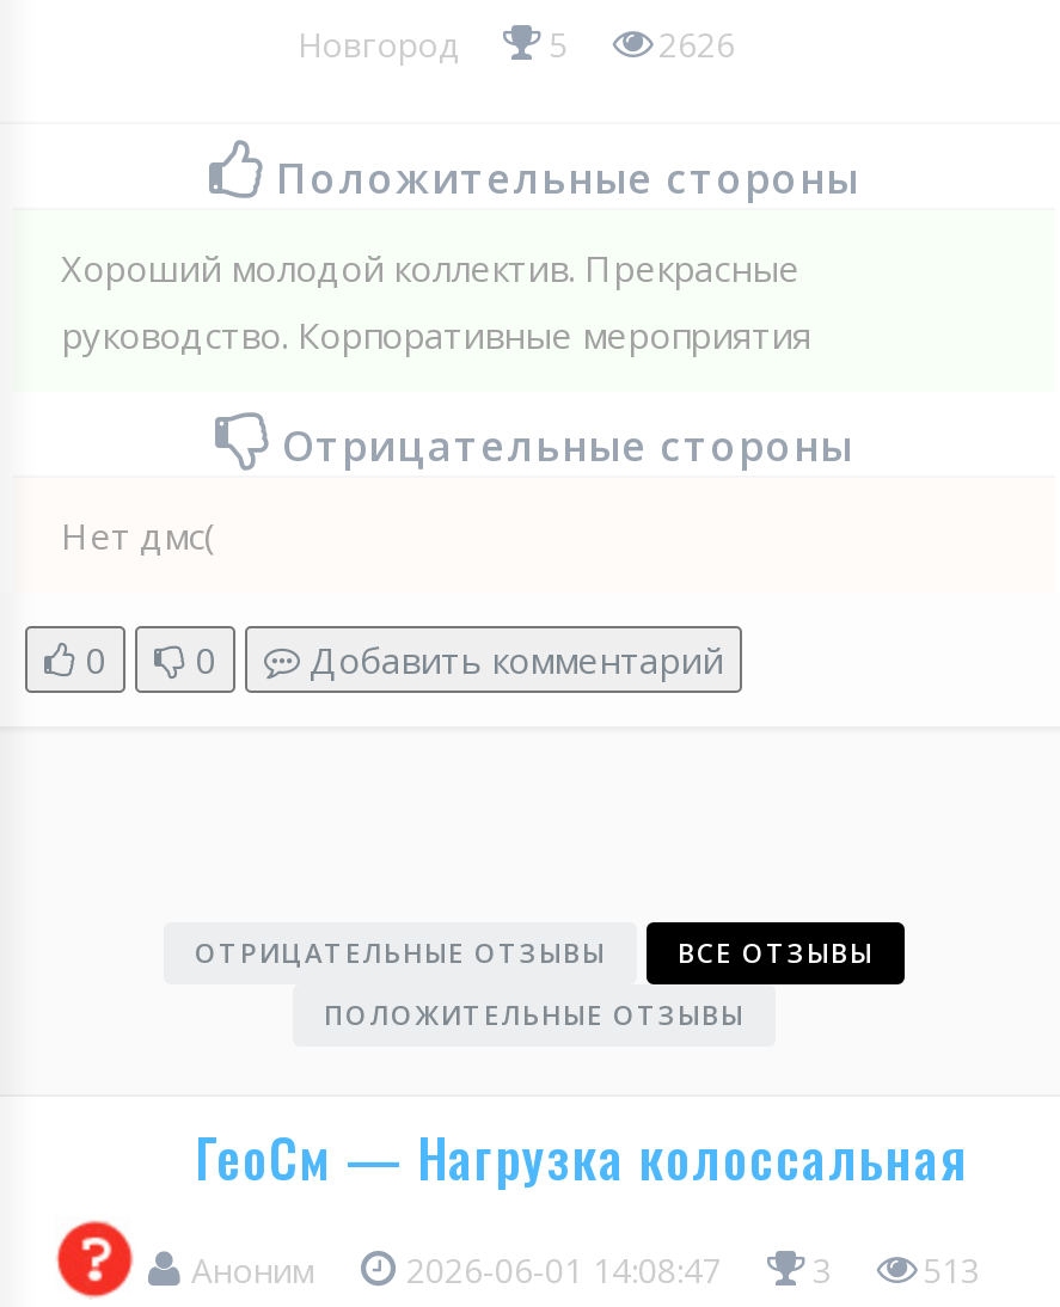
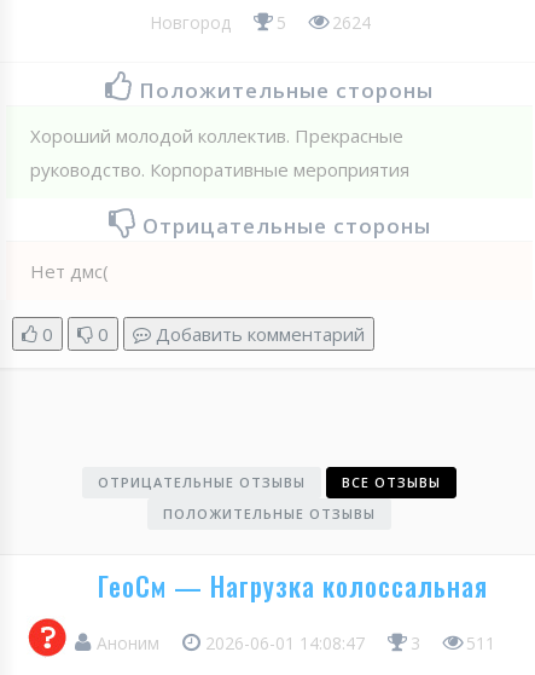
[298,22,735,67] Новгород 5 2626 -> [150,11,371,34] Новгород 5 2624
[182,1247,980,1293] Аноним 2026-06-01 14:08:47 3 513 -> [91,631,495,654] Аноним 2026-06-01 14:08:47 3 511

